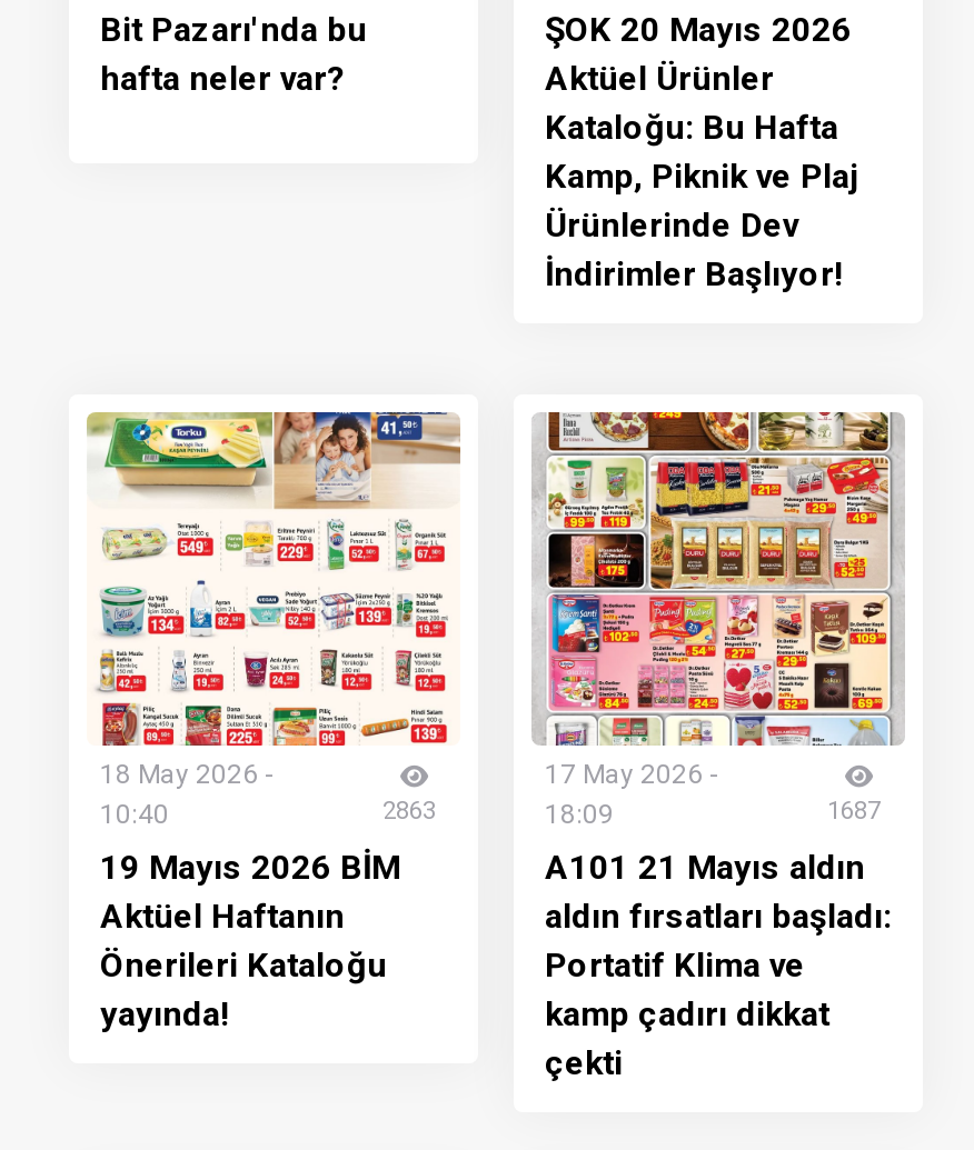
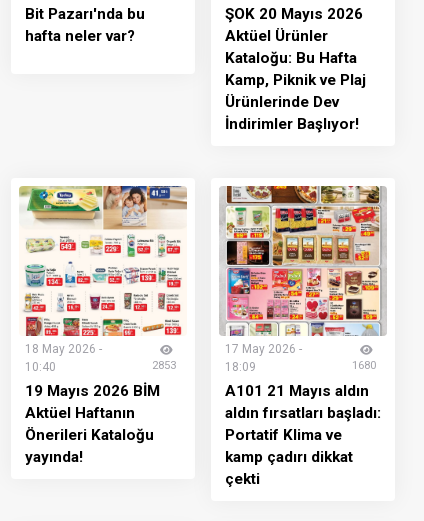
[382,796,436,825] 2863 -> [152,359,176,372] 2853
[827,796,881,825] 1687 -> [352,359,376,372] 1680

